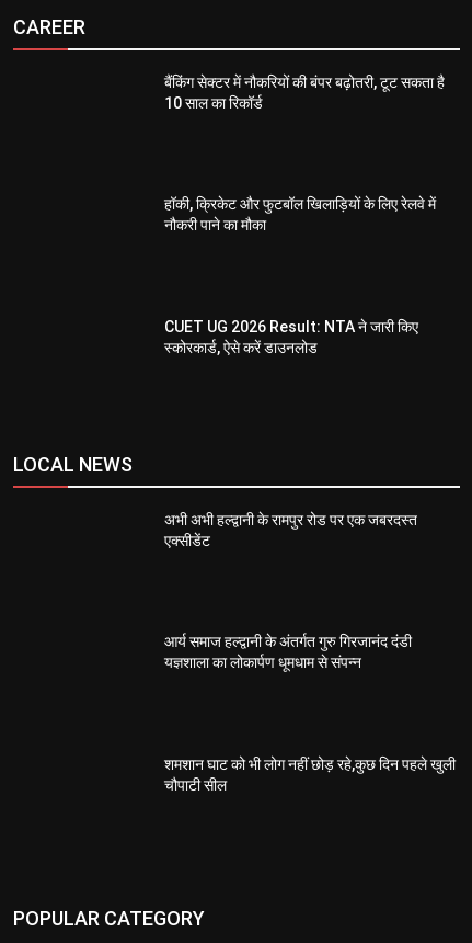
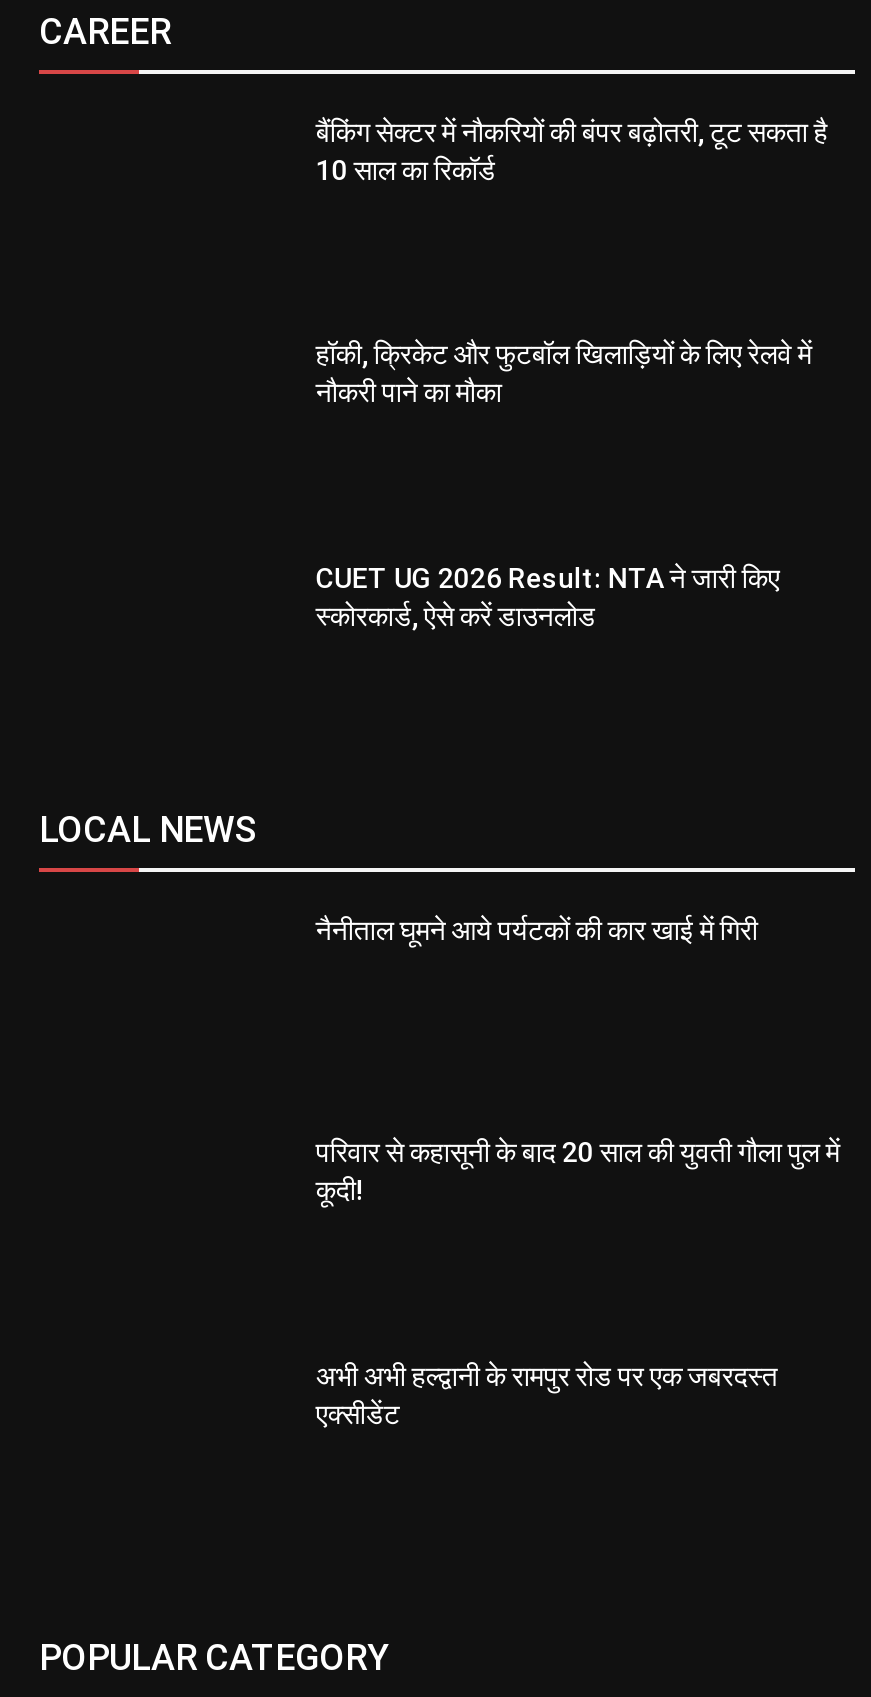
none -> [316,913,758,945] नैनीताल घूमने आये पर्यटकों की कार खाई में गिरी
none -> [316,1137,840,1207] परिवार से कहासूनी के बाद 20 साल की युवती गौला पुल में | कूदी!
moved [165,511,418,549] -> [316,1360,778,1430]: अभी अभी हल्द्वानी के रामपुर रोड पर एक जबरदस्त | एक्सीडेंट
[165,633,412,672] आर्य समाज हल्द्वानी के अंतर्गत गुरु गिरजानंद दंडी | यज्ञशाला का लोकार्पण धूमधाम से संपन्न -> none
[165,755,456,794] शमशान घाट को भी लोग नहीं छोड़ रहे,कुछ दिन पहले खुली | चौपाटी सील -> none

